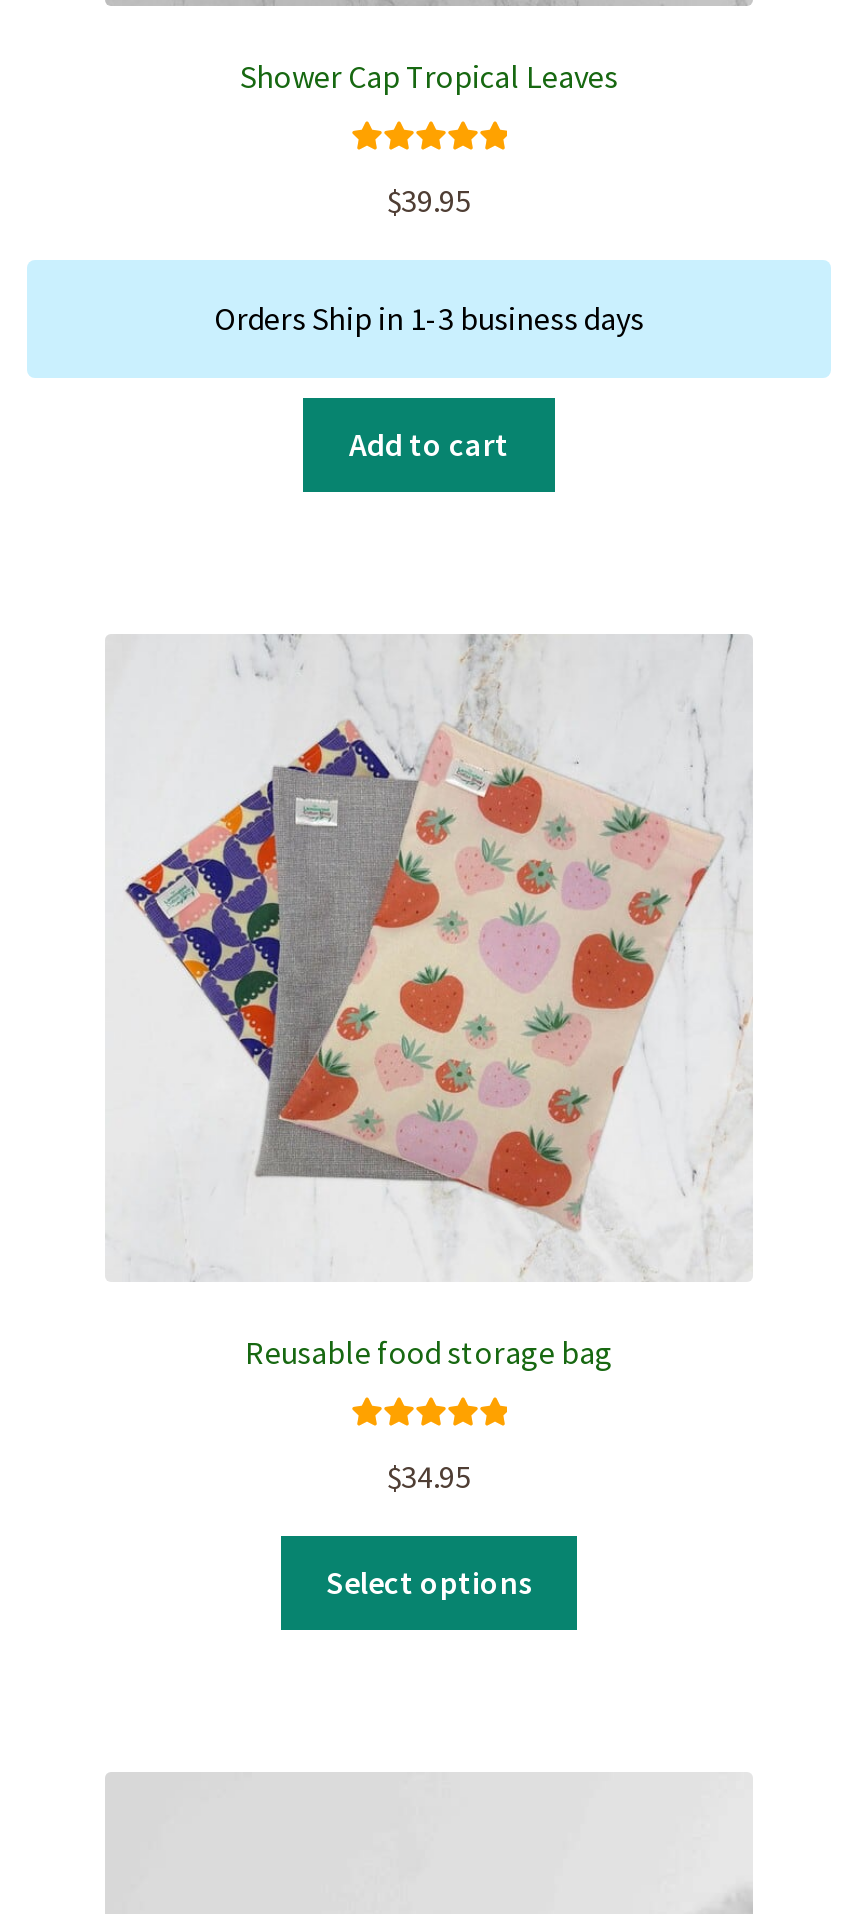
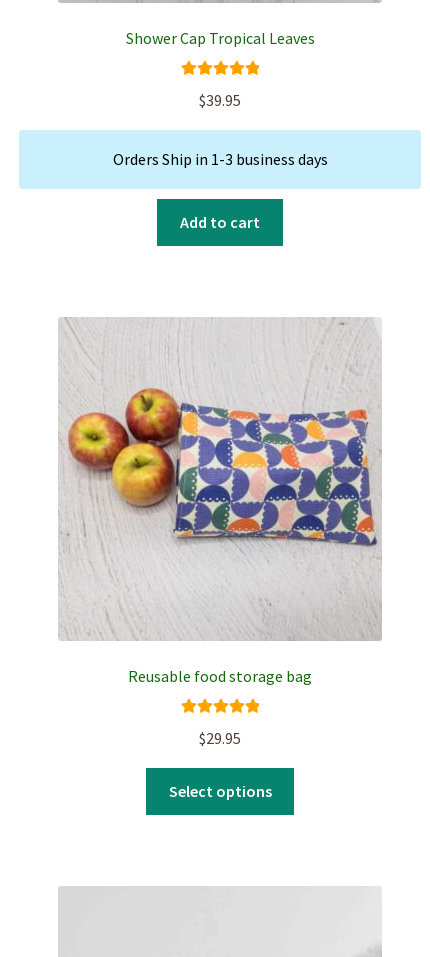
[109,636,749,1278] [image] -> [59,319,381,640] [image]
[387,1456,471,1496] $34.95 -> [199,728,241,748] $29.95

